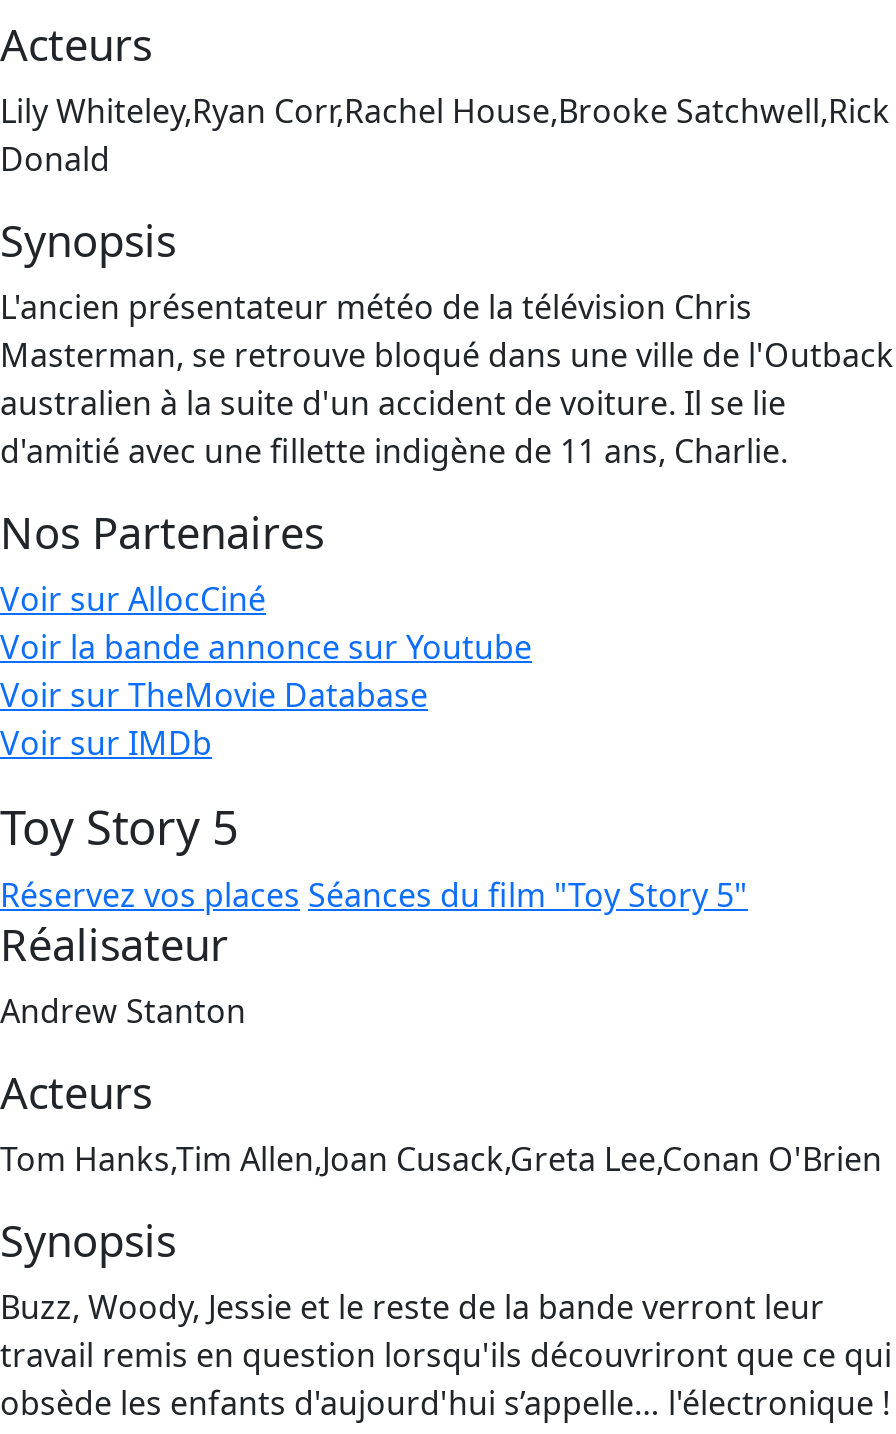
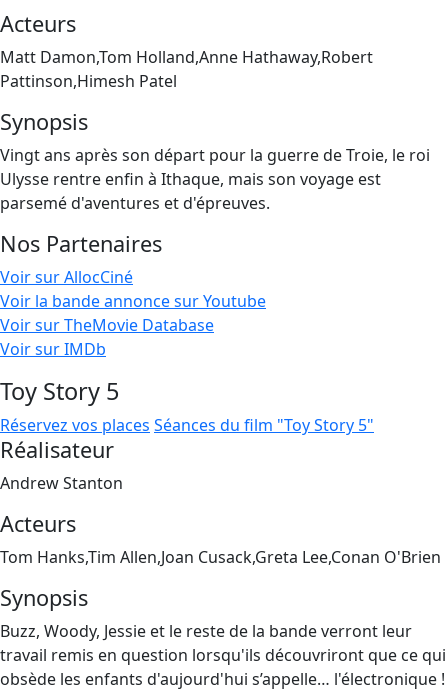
[0,89,890,181] Lily Whiteley,Ryan Corr,Rachel House,Brooke Satchwell,Rick | Donald -> [0,46,373,92] Matt Damon,Tom Holland,Anne Hathaway,Robert | Pattinson,Himesh Patel
[0,285,894,473] L'ancien présentateur météo de la télévision Chris | Masterman, se retrouve bloqué dans une ville de l'Outback | australien à la suite d'un accident de voiture. Il se lie | d'amitié avec une fillette indigène de 11 ans, Charlie. -> [0,144,430,214] Vingt ans après son départ pour la guerre de Troie, le roi | Ulysse rentre enfin à Ithaque, mais son voyage est | parsemé d'aventures et d'épreuves.

